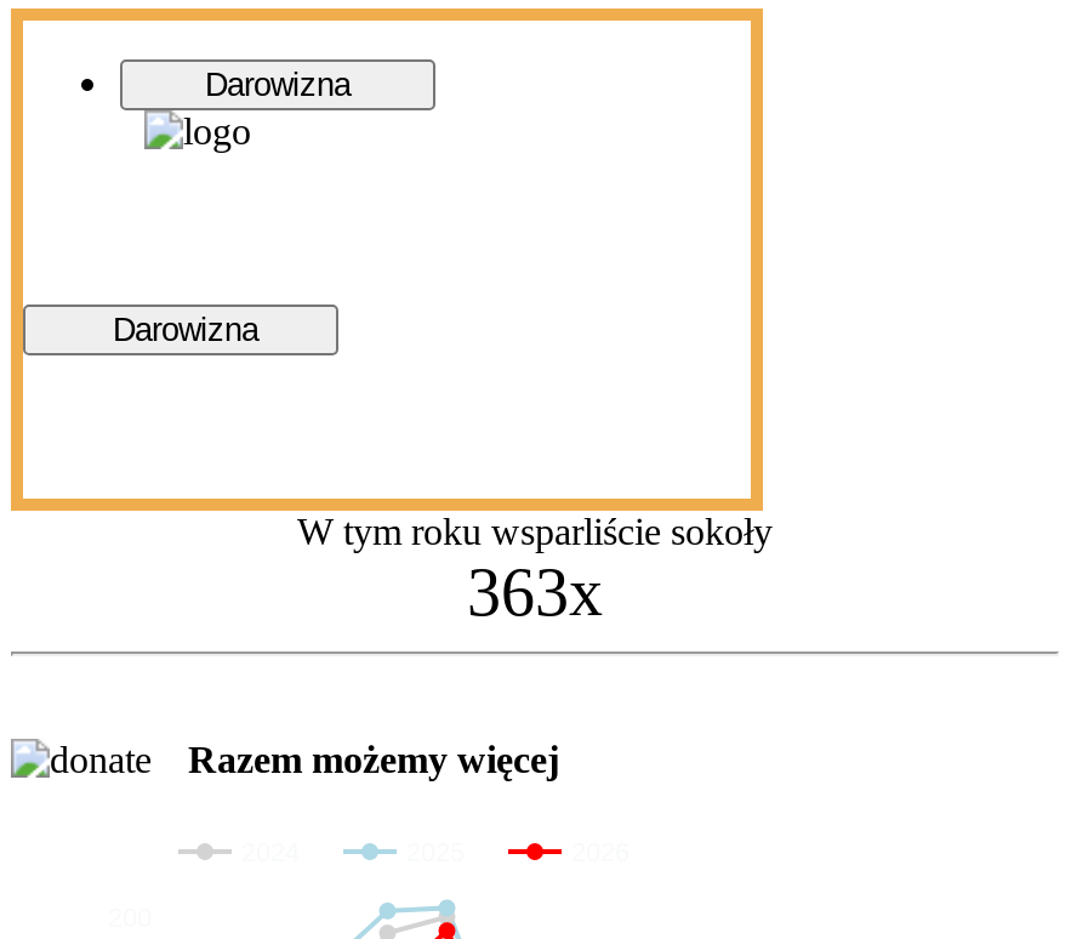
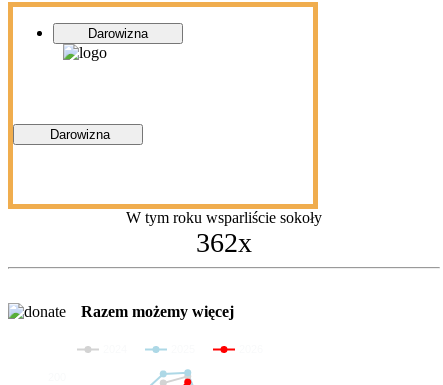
[467,553,603,628] 363x -> [196,226,252,257] 362x

